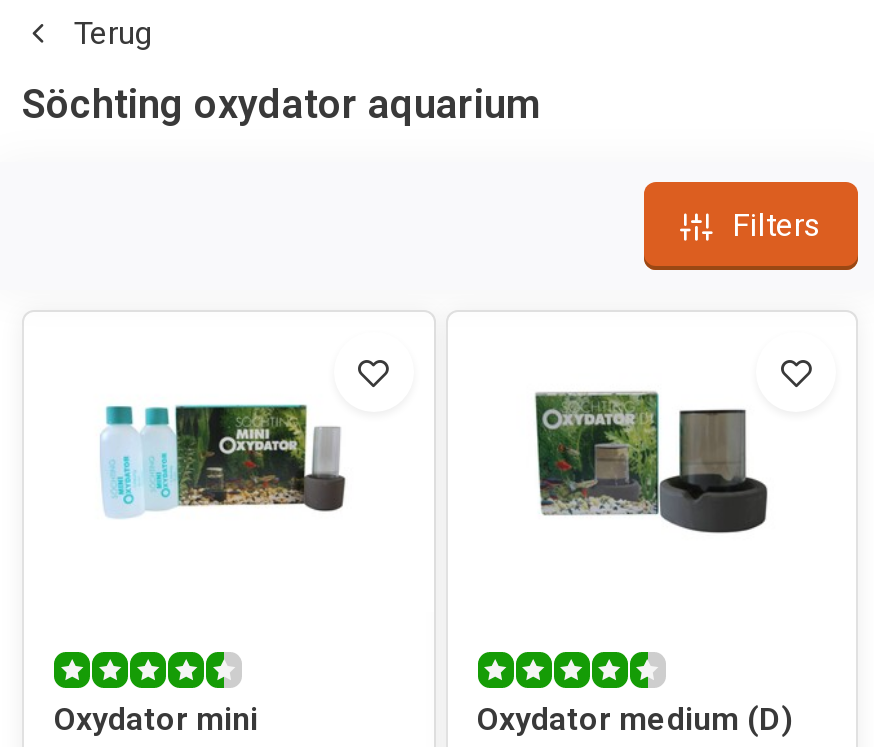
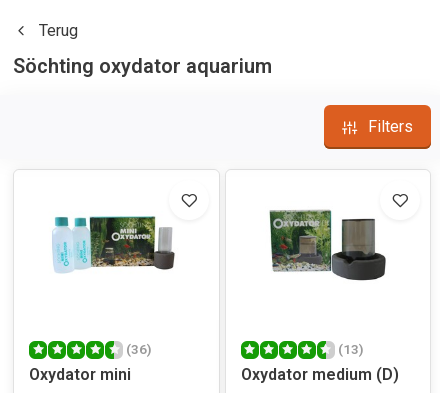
none -> [126,341,152,357] (36)
none -> [337,341,363,357] (13)

